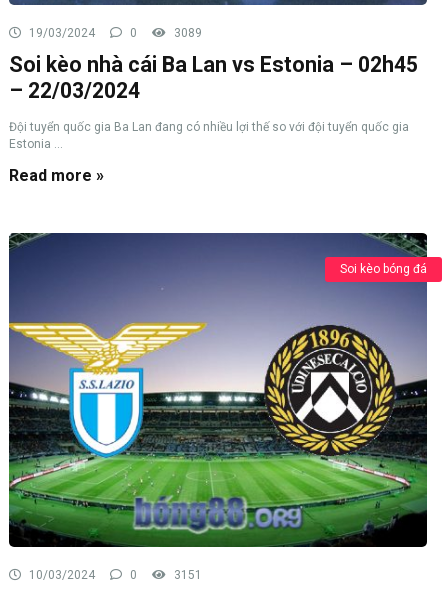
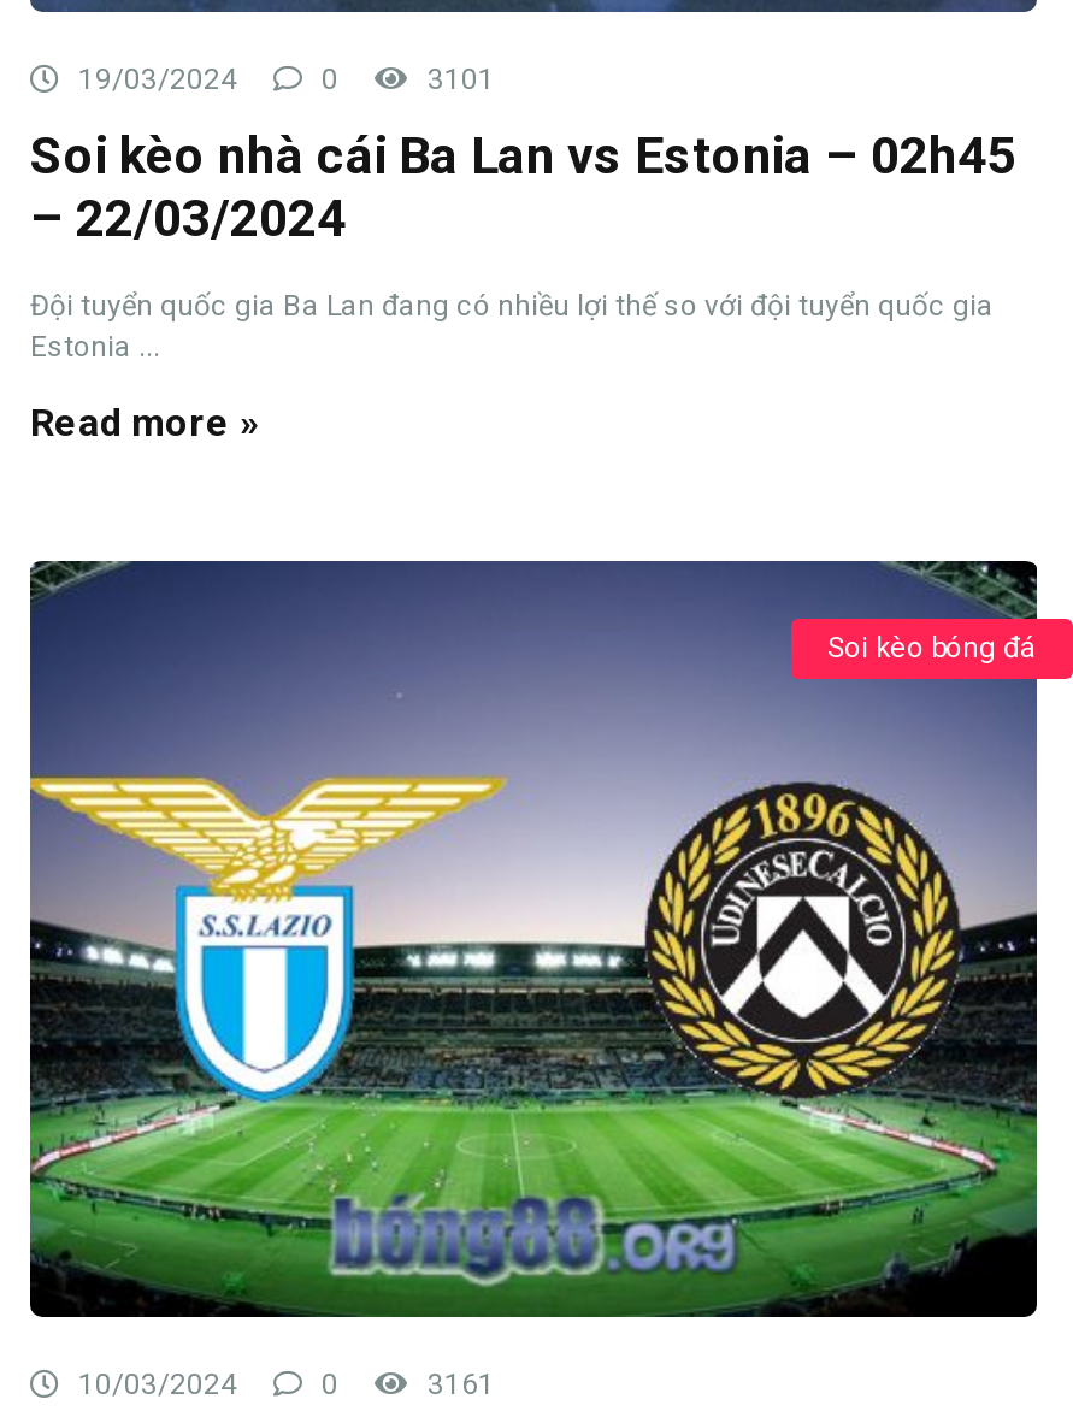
[171,26,202,40] 3089 -> [420,63,495,96] 3101
[171,568,202,582] 3151 -> [420,1367,495,1401] 3161

